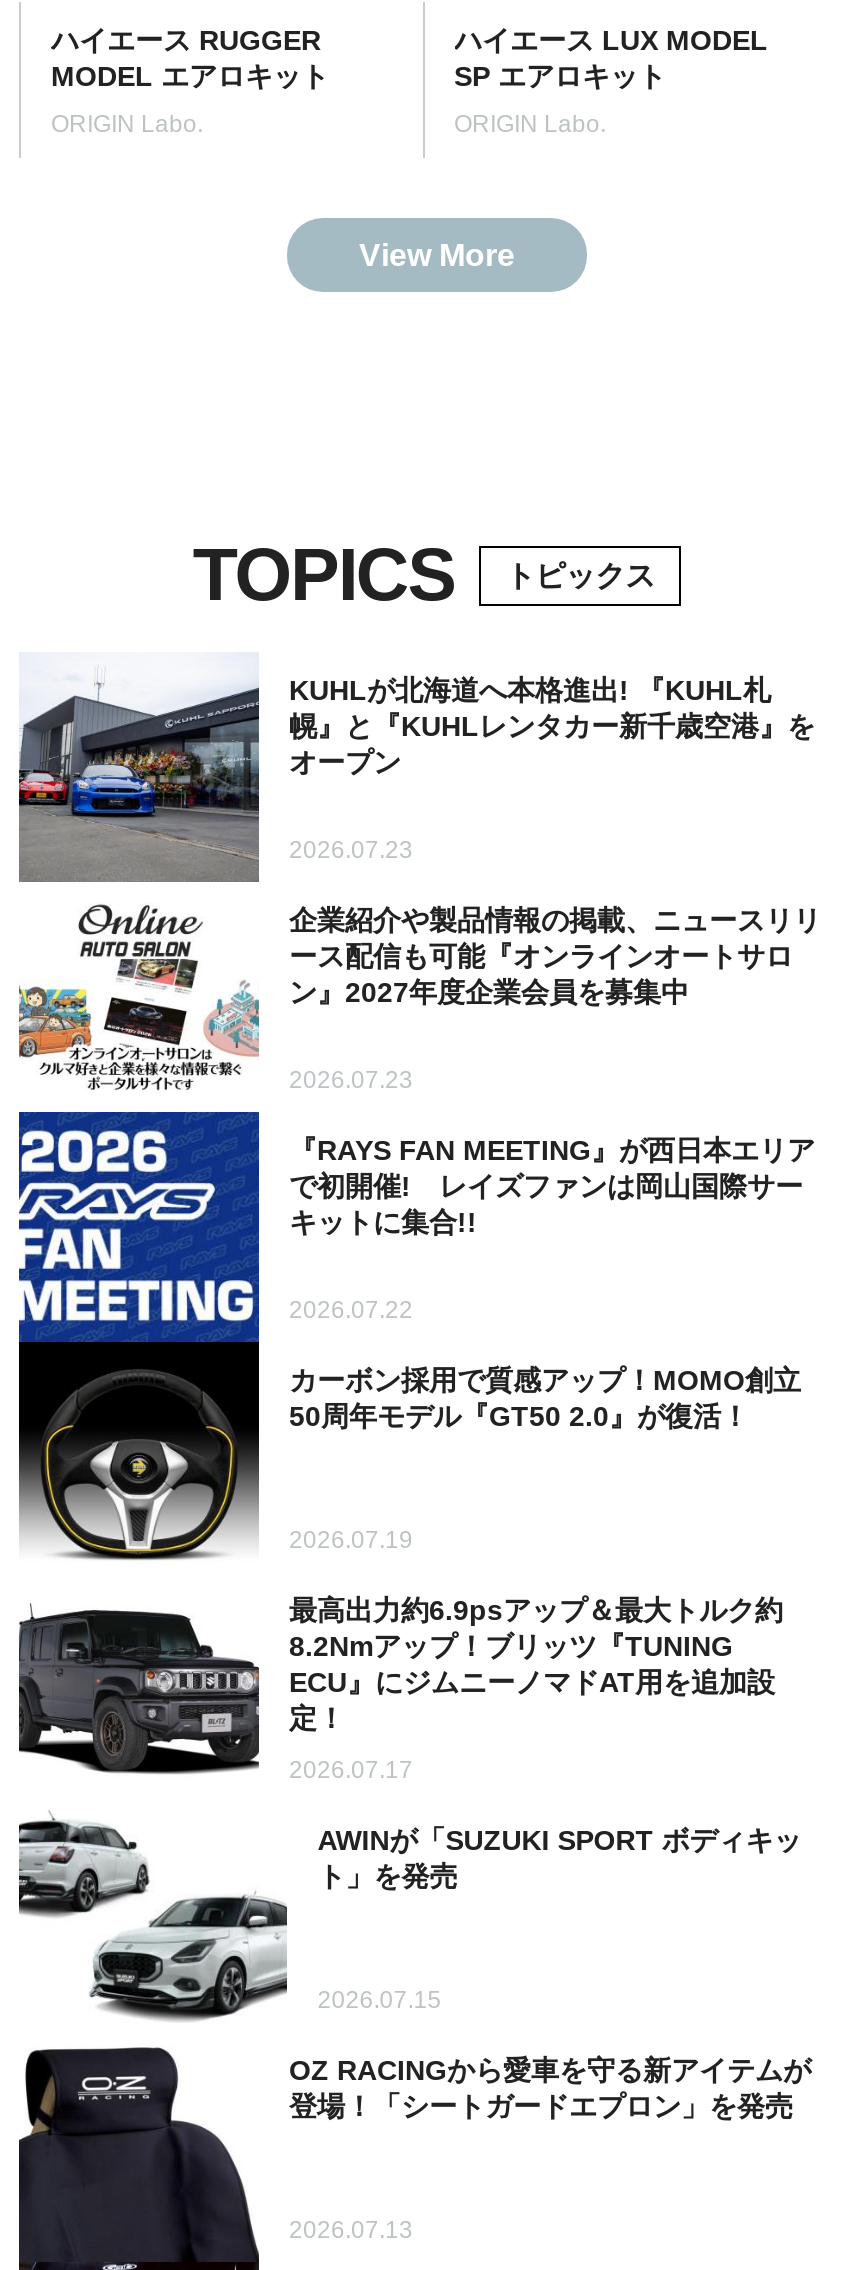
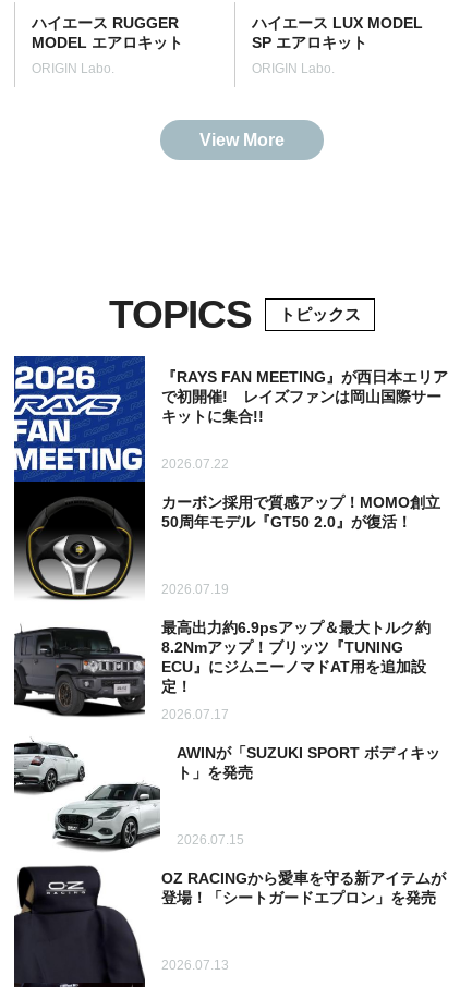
[17,675,821,1095] [image] | KUHLが北海道へ本格進出! 『KUHL札 | 幌』と『KUHLレンタカー新千歳空港』を | オープン | 2026.07.23 | 企業紹介や製品情報の掲載、ニュースリリ | ース配信も可能『オンラインオートサロ | ン』2027年度企業会員を募集中 | 2026.07.23 -> none
[19,902,259,1090] [image] -> none

